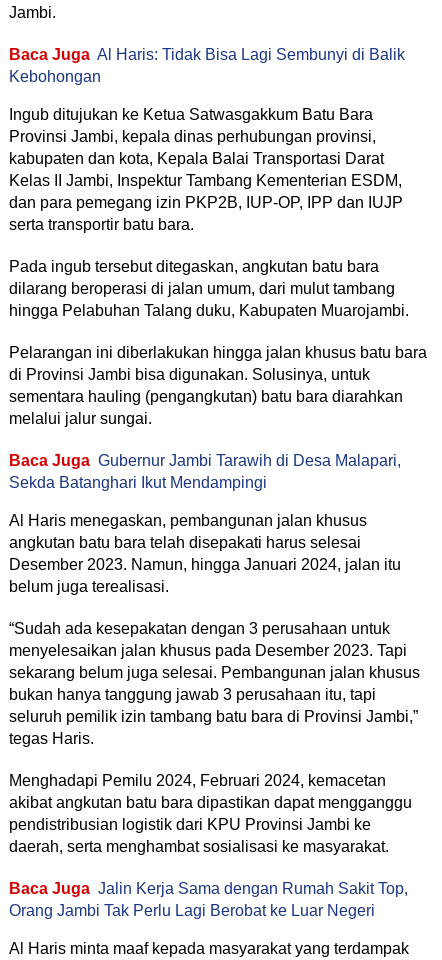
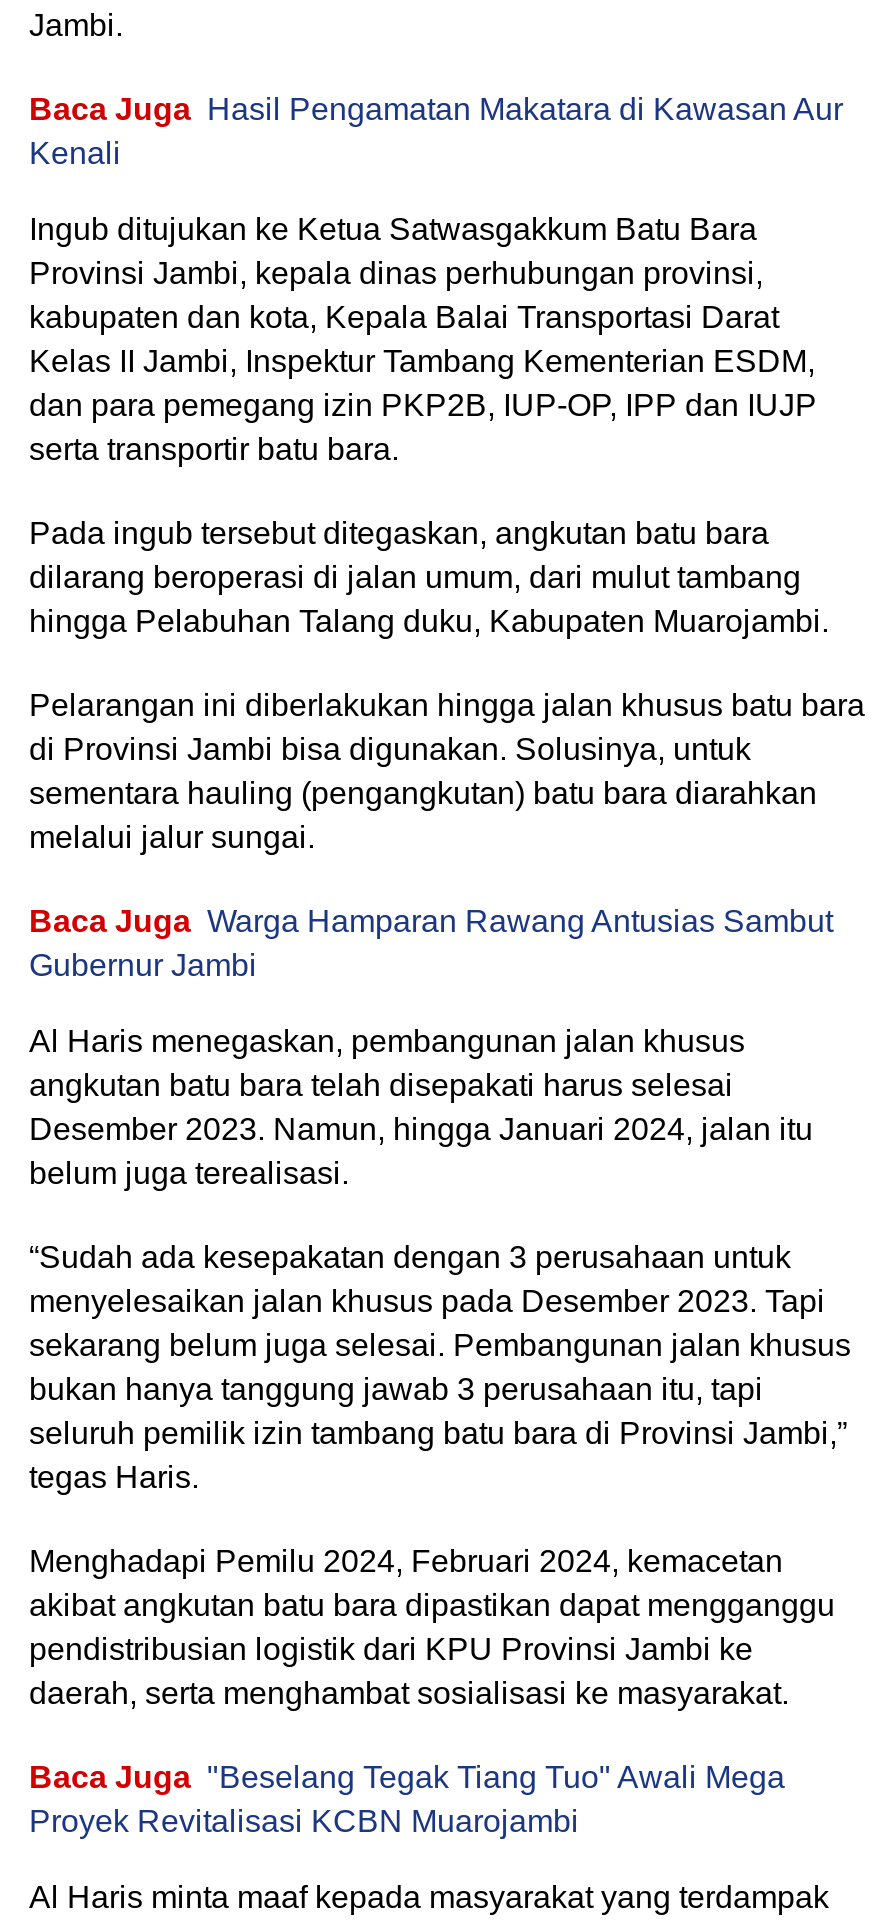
[9,46,405,85] Baca Juga Al Haris: Tidak Bisa Lagi Sembunyi di Balik | Kebohongan -> [29,92,843,170] Baca Juga Hasil Pengamatan Makatara di Kawasan Aur | Kenali
[9,452,401,491] Baca Juga Gubernur Jambi Tarawih di Desa Malapari, | Sekda Batanghari Ikut Mendampingi -> [29,904,833,982] Baca Juga Warga Hamparan Rawang Antusias Sambut | Gubernur Jambi
[9,880,408,919] Baca Juga Jalin Kerja Sama dengan Rumah Sakit Top, | Orang Jambi Tak Perlu Lagi Berobat ke Luar Negeri -> [29,1760,785,1838] Baca Juga "Beselang Tegak Tiang Tuo" Awali Mega | Proyek Revitalisasi KCBN Muarojambi

